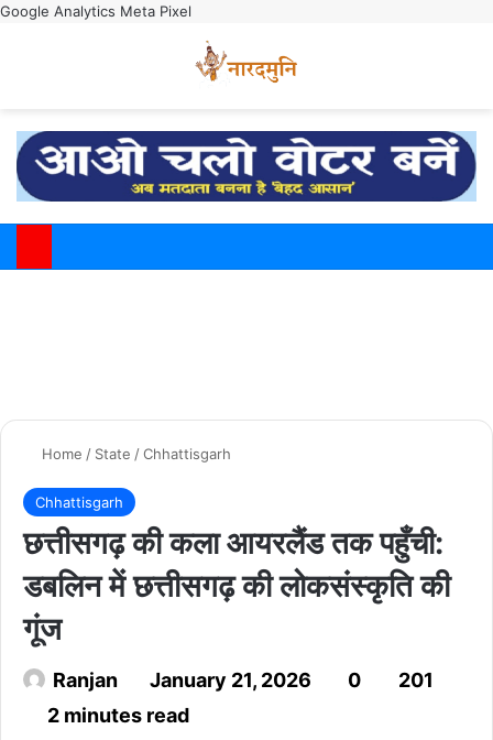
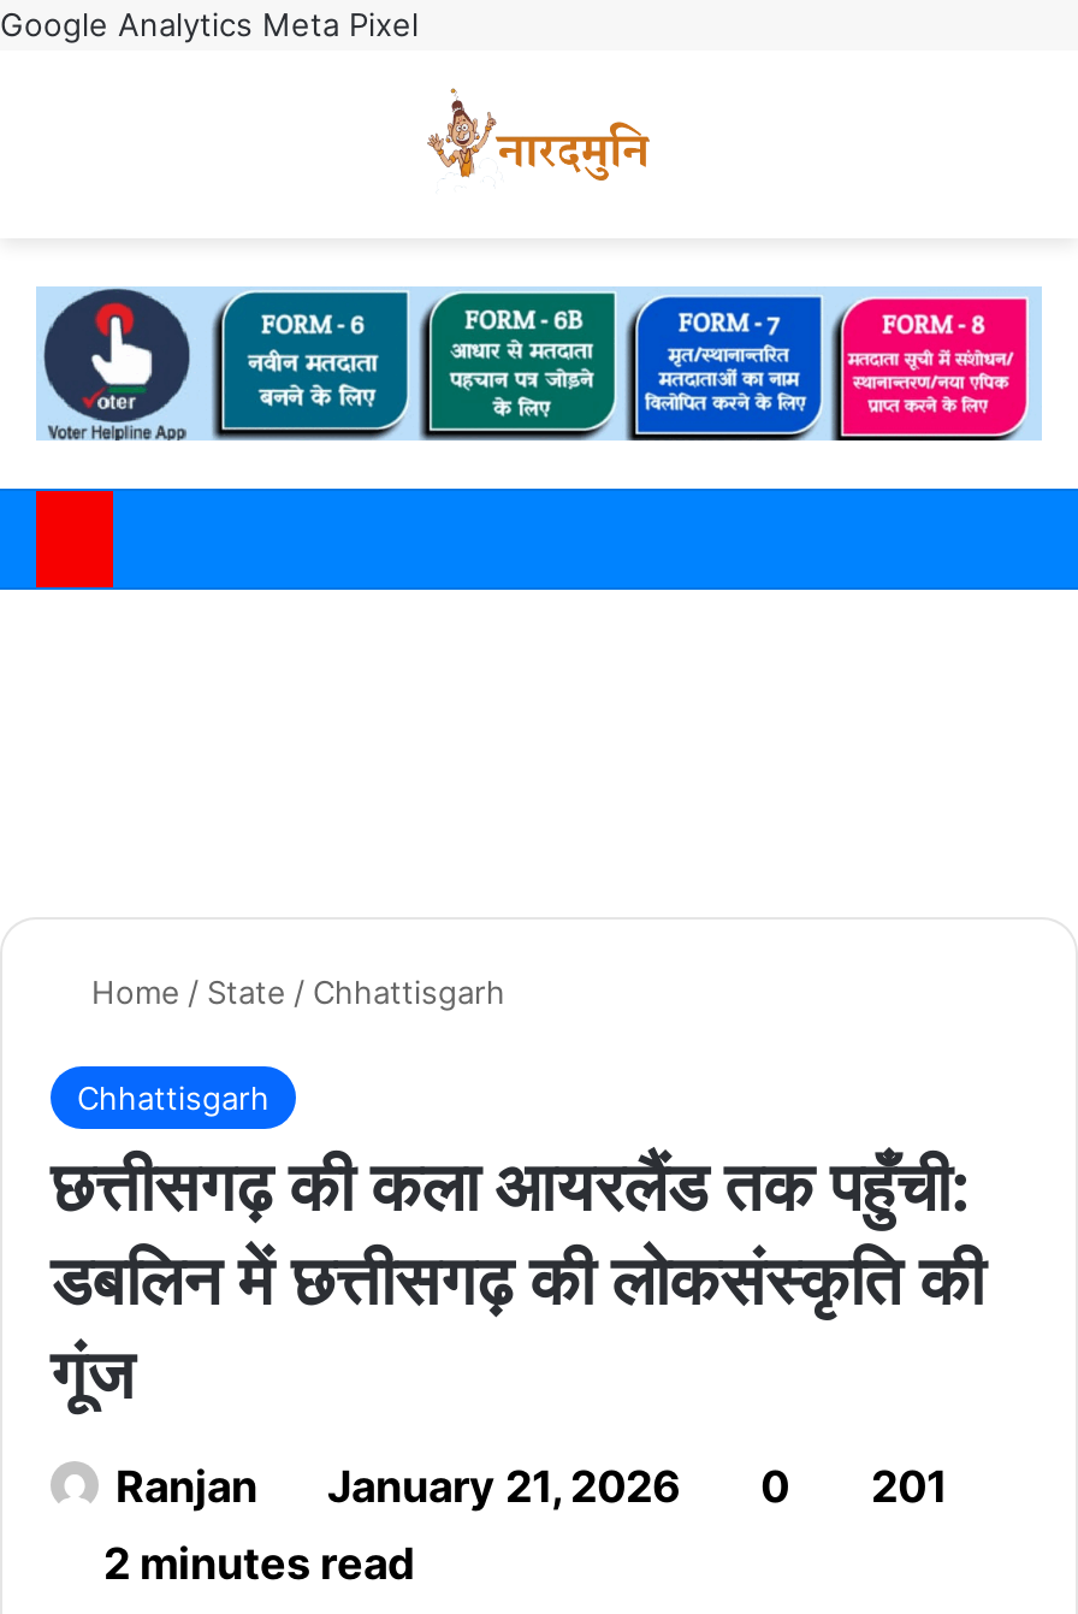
[15,130,476,203] [image] -> [36,286,1039,443] [image]

